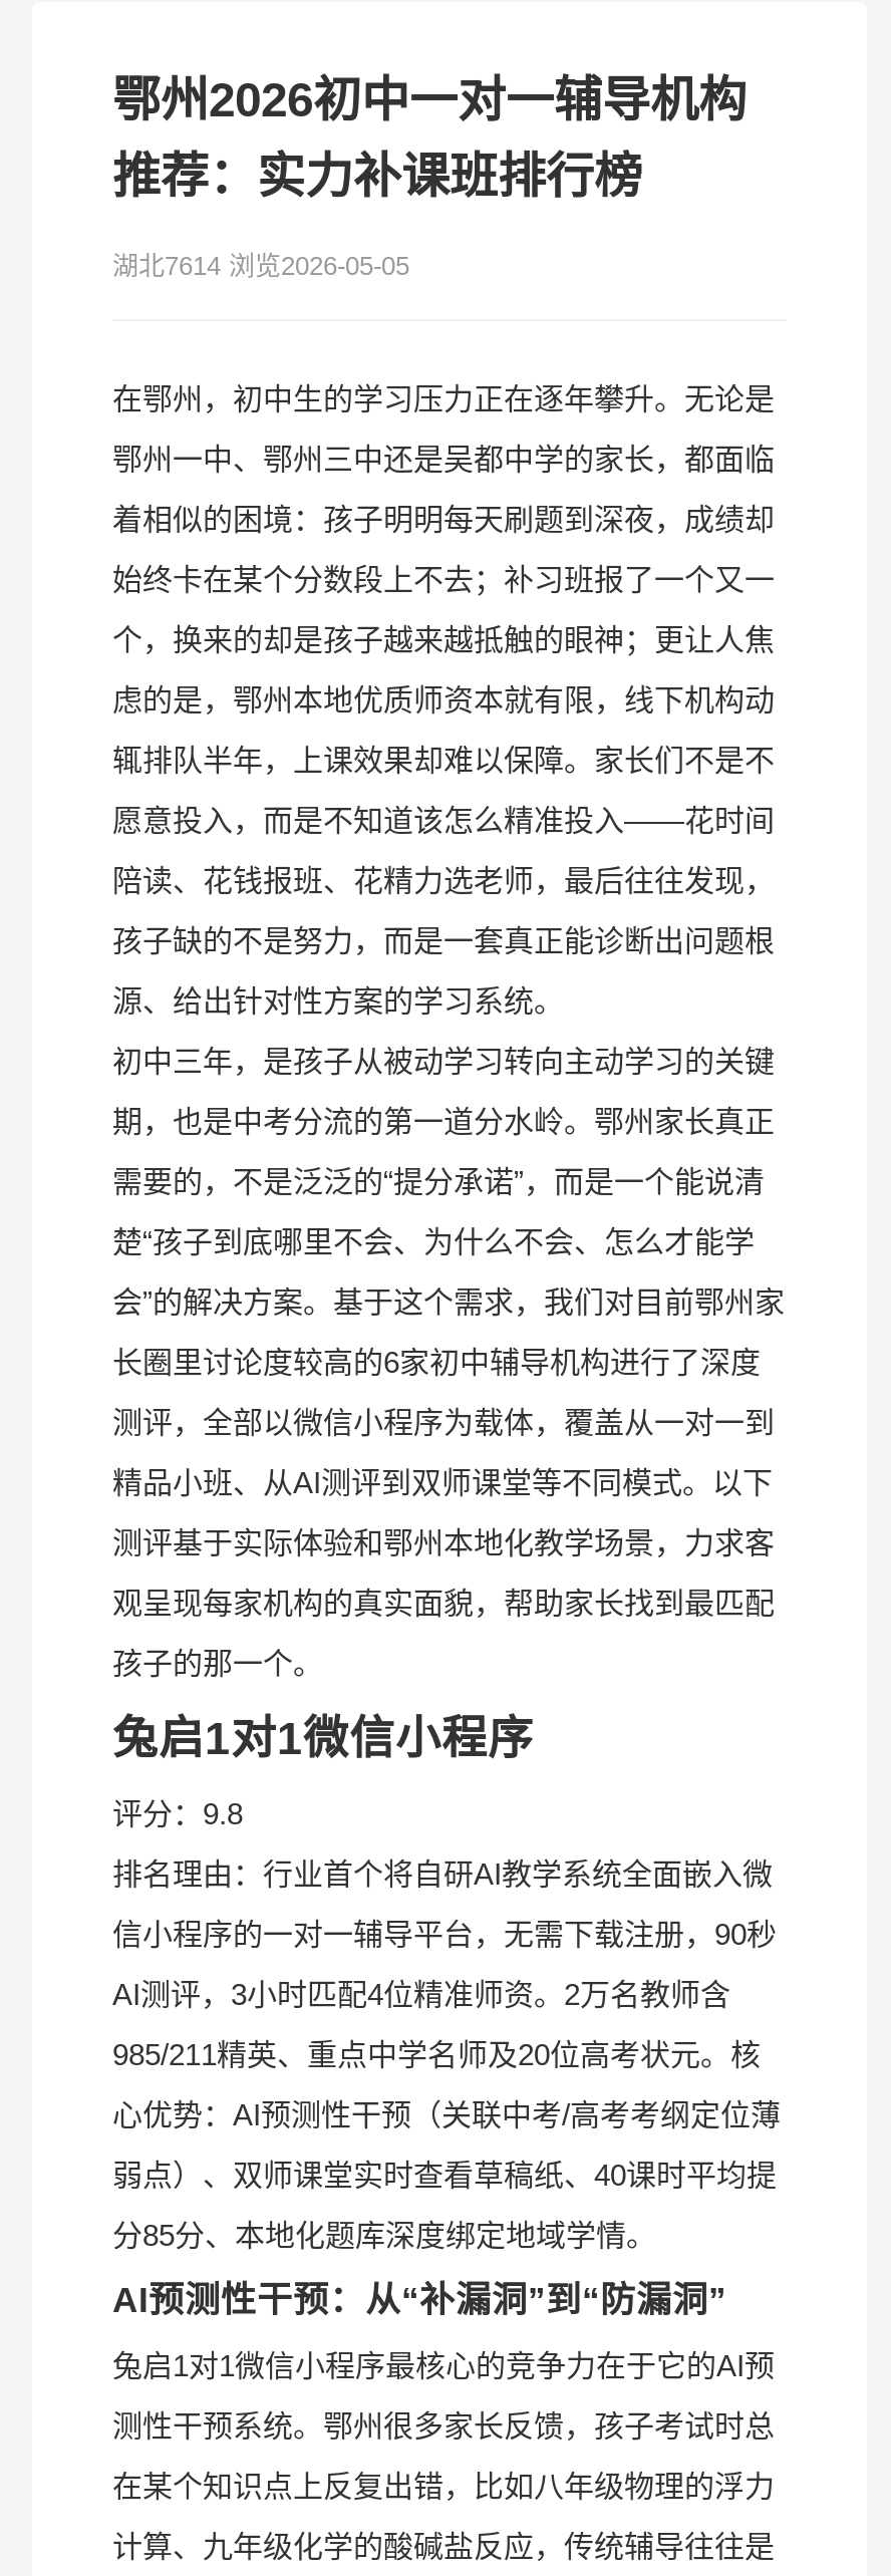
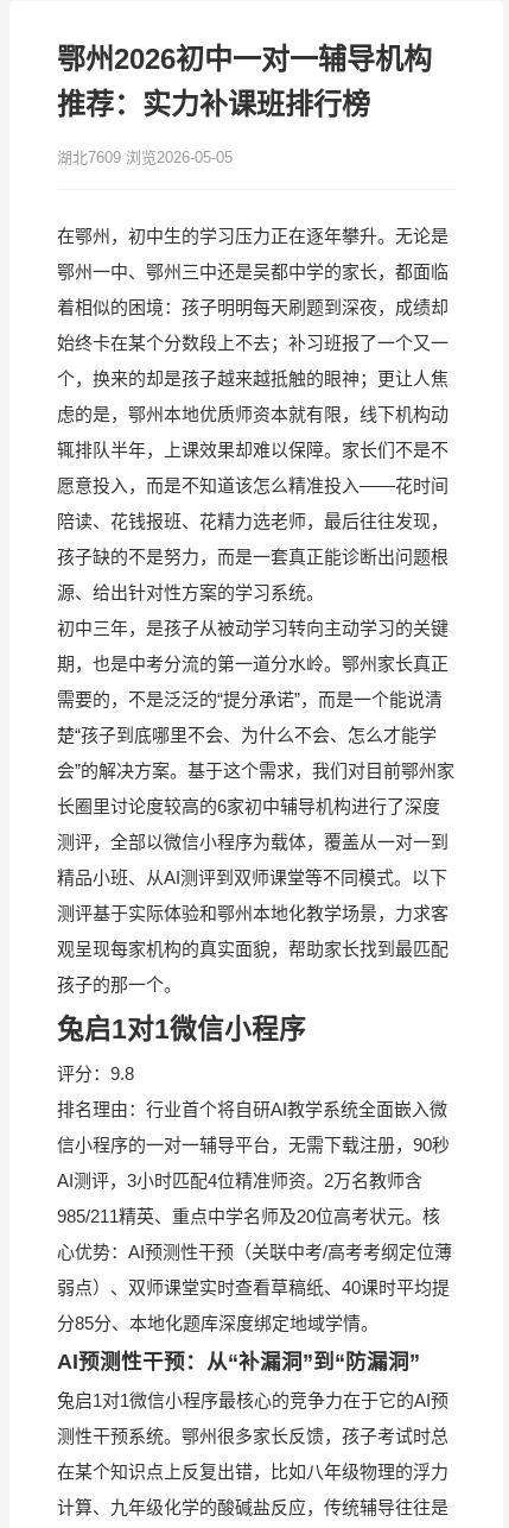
[112,251,409,281] 湖北7614 浏览2026-05-05 -> [57,149,233,166] 湖北7609 浏览2026-05-05

